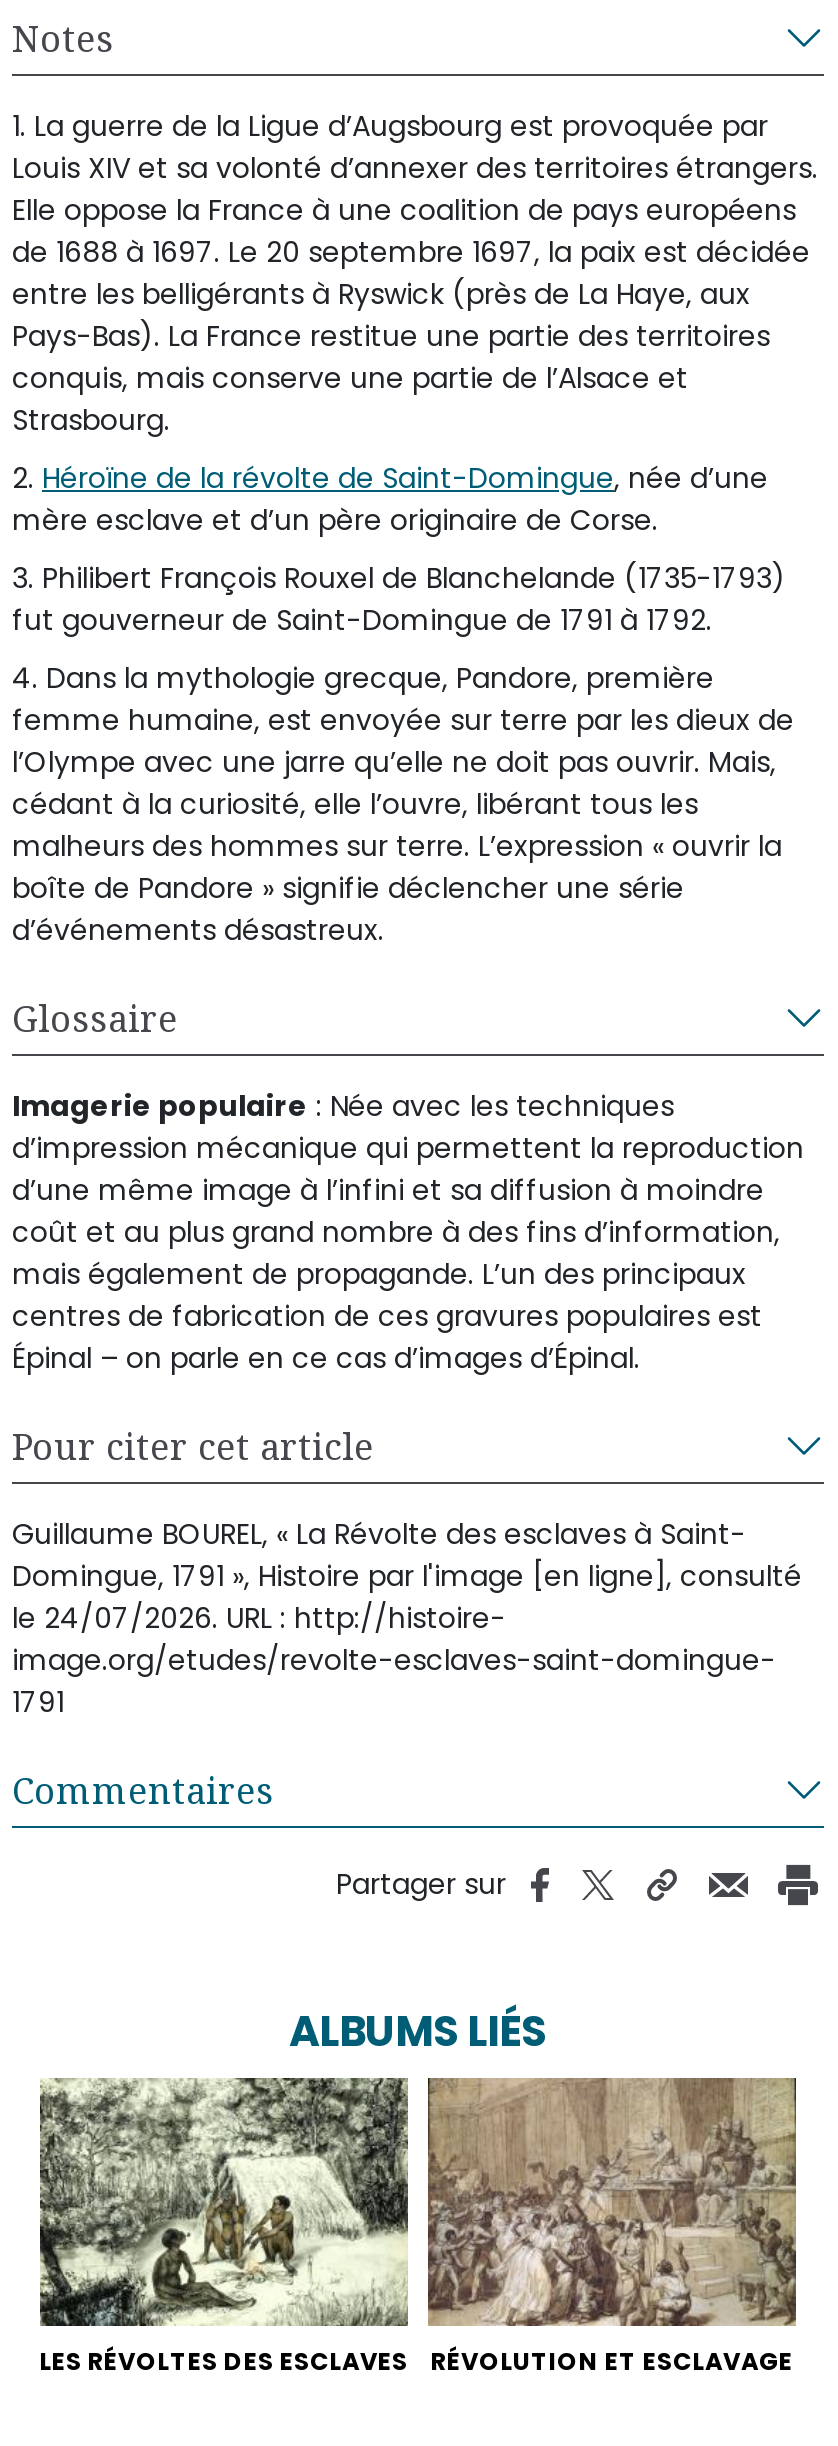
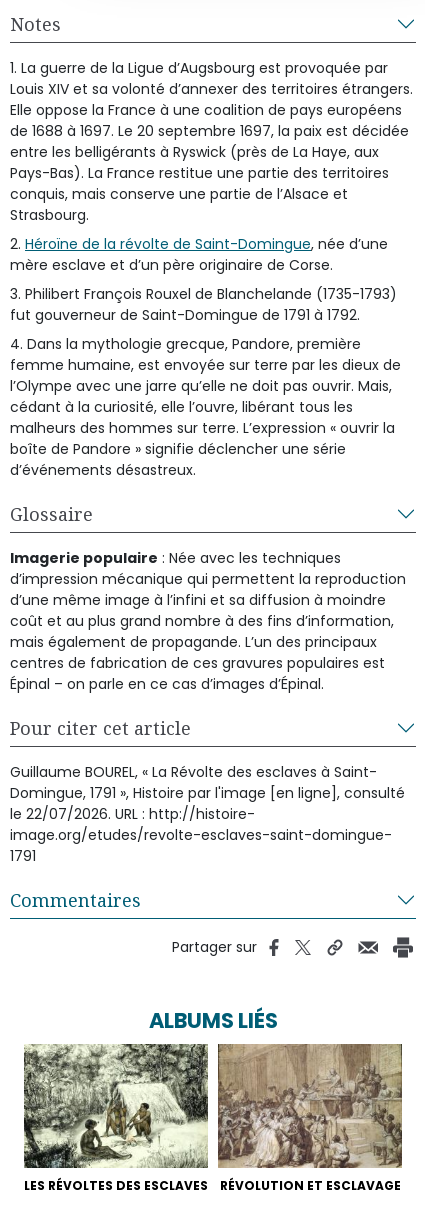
[12,1597,506,1637] le 24/07/2026. URL : http://histoire- -> [10,804,255,824] le 22/07/2026. URL : http://histoire-

